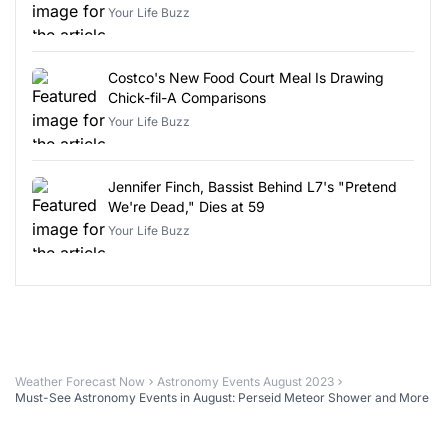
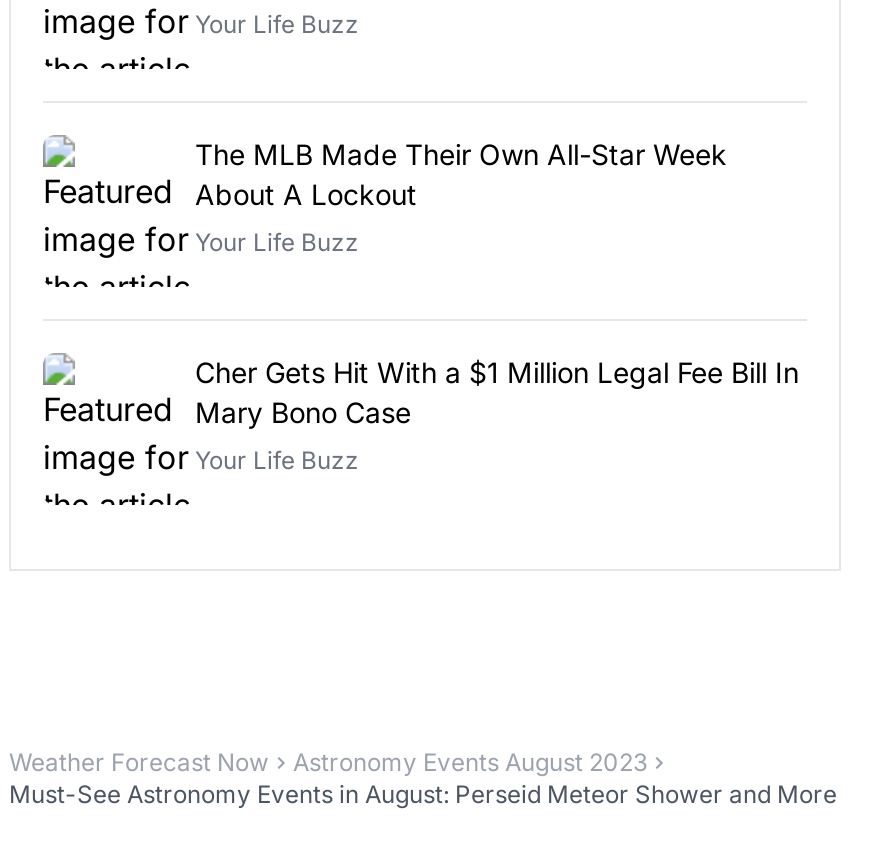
[108,69,384,106] Costco's New Food Court Meal Is Drawing | Chick-fil-A Comparisons -> [195,136,727,210] The MLB Made Their Own All-Star Week | About A Lockout
[108,178,397,215] Jennifer Finch, Bassist Behind L7's "Pretend | We're Dead," Dies at 59 -> [195,354,799,428] Cher Gets Hit With a $1 Million Legal Fee Bill In | Mary Bono Case

